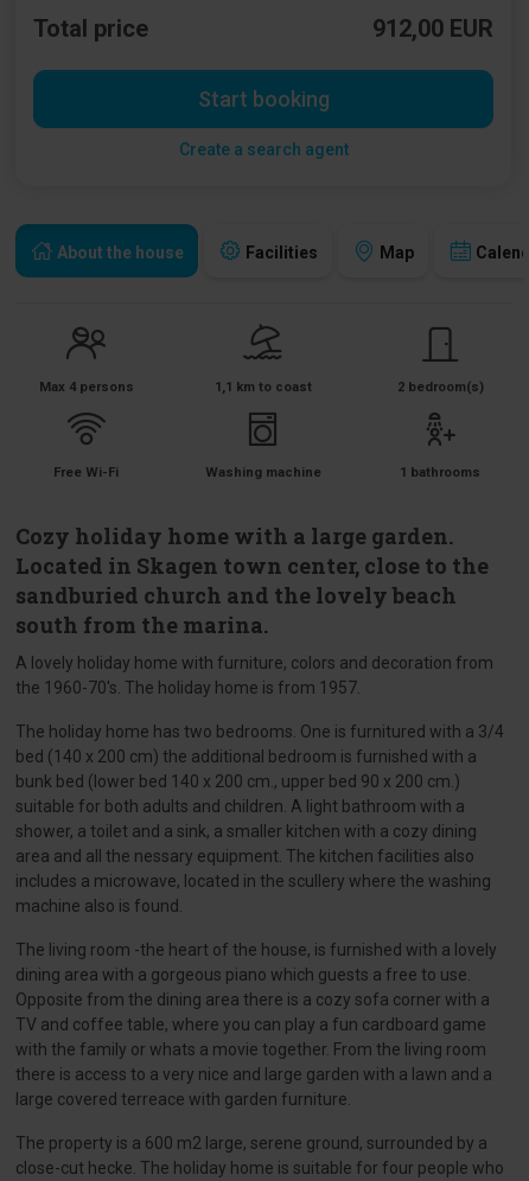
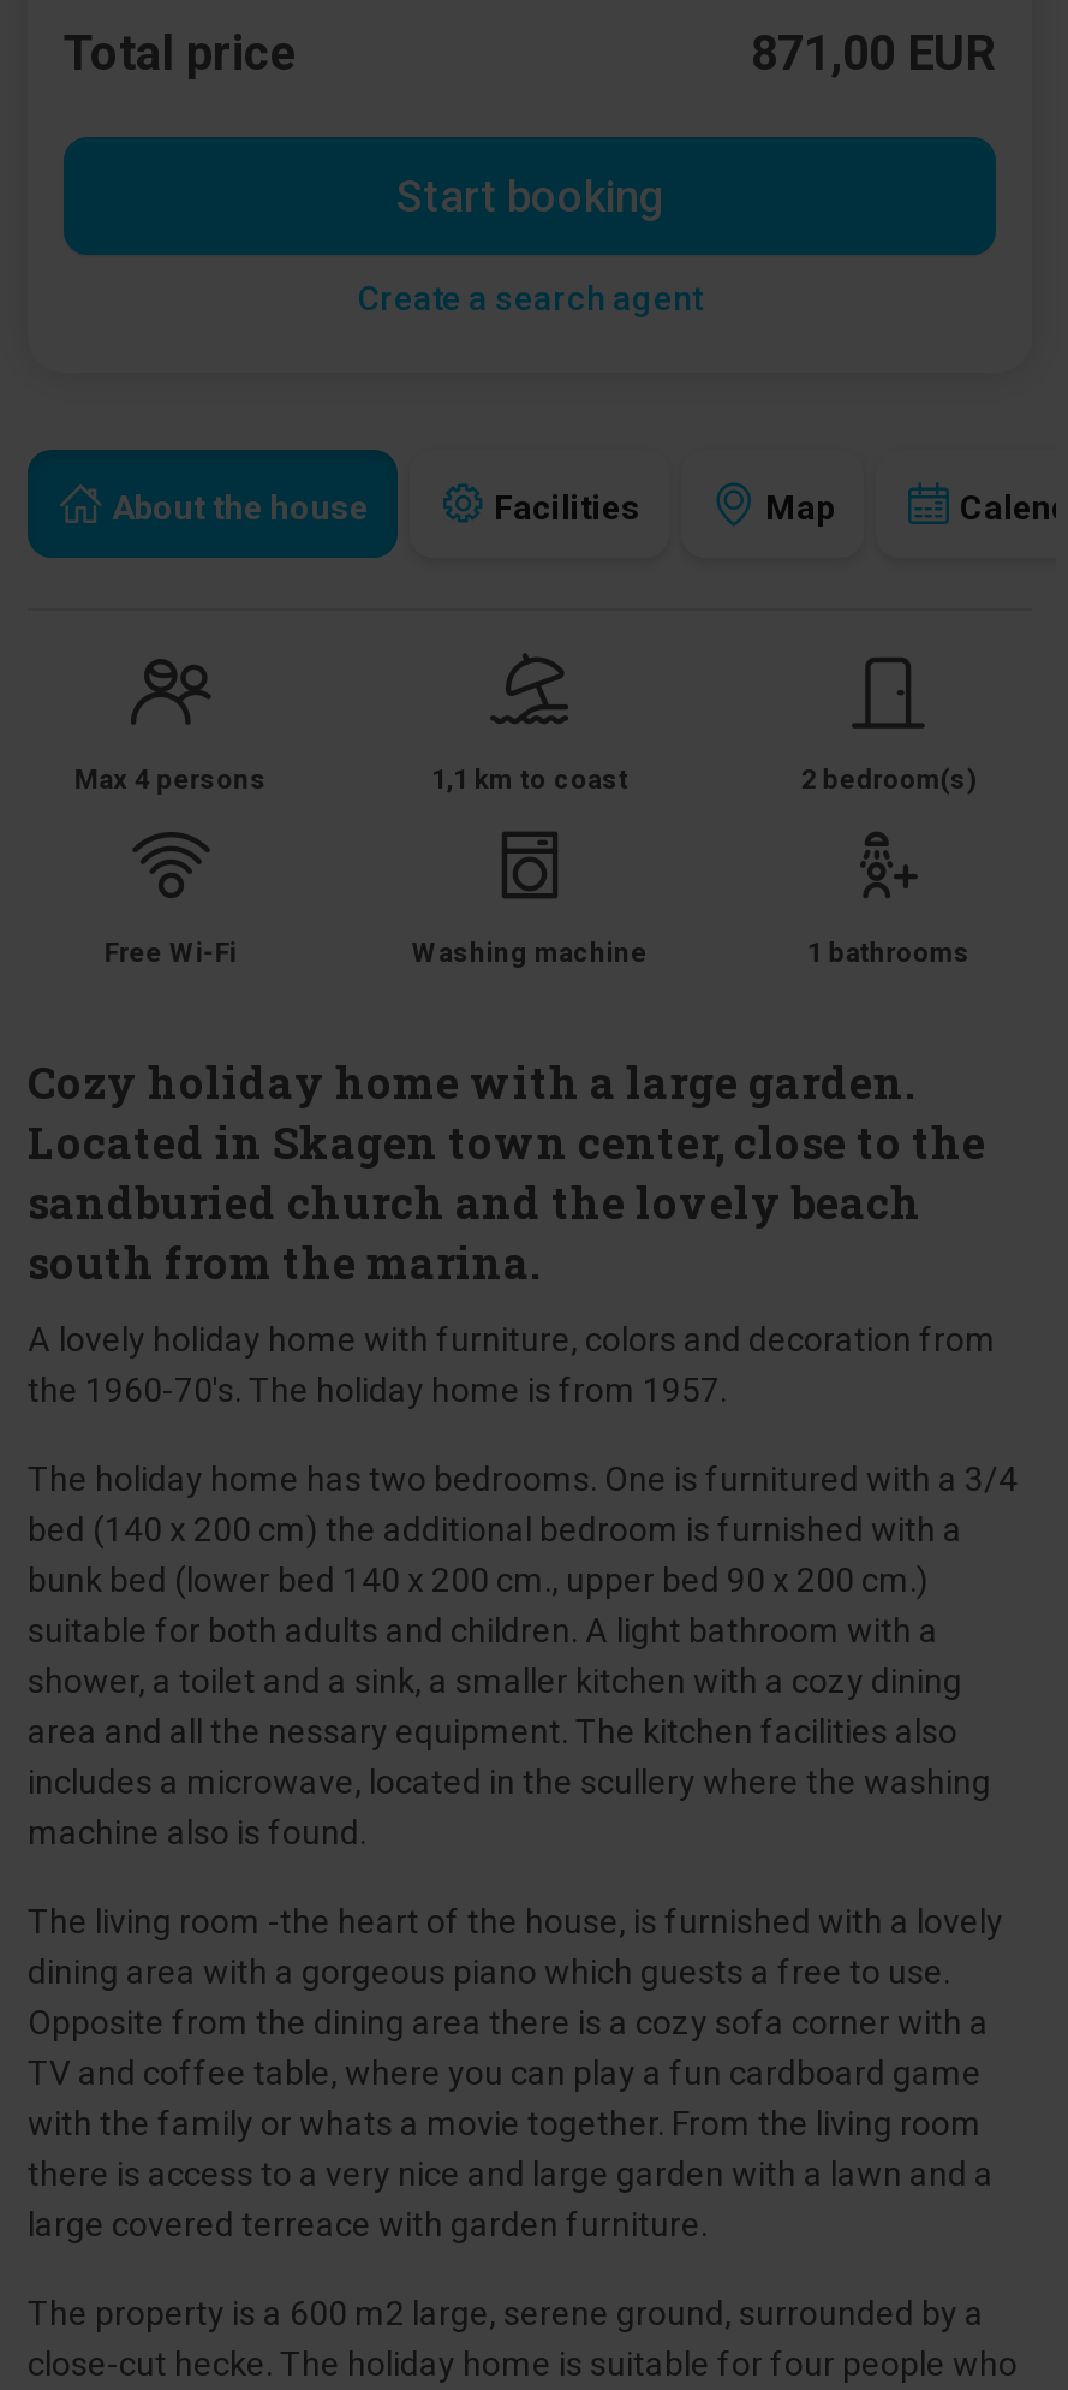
[372,14,493,43] 912,00 EUR -> [751,24,996,82] 871,00 EUR

